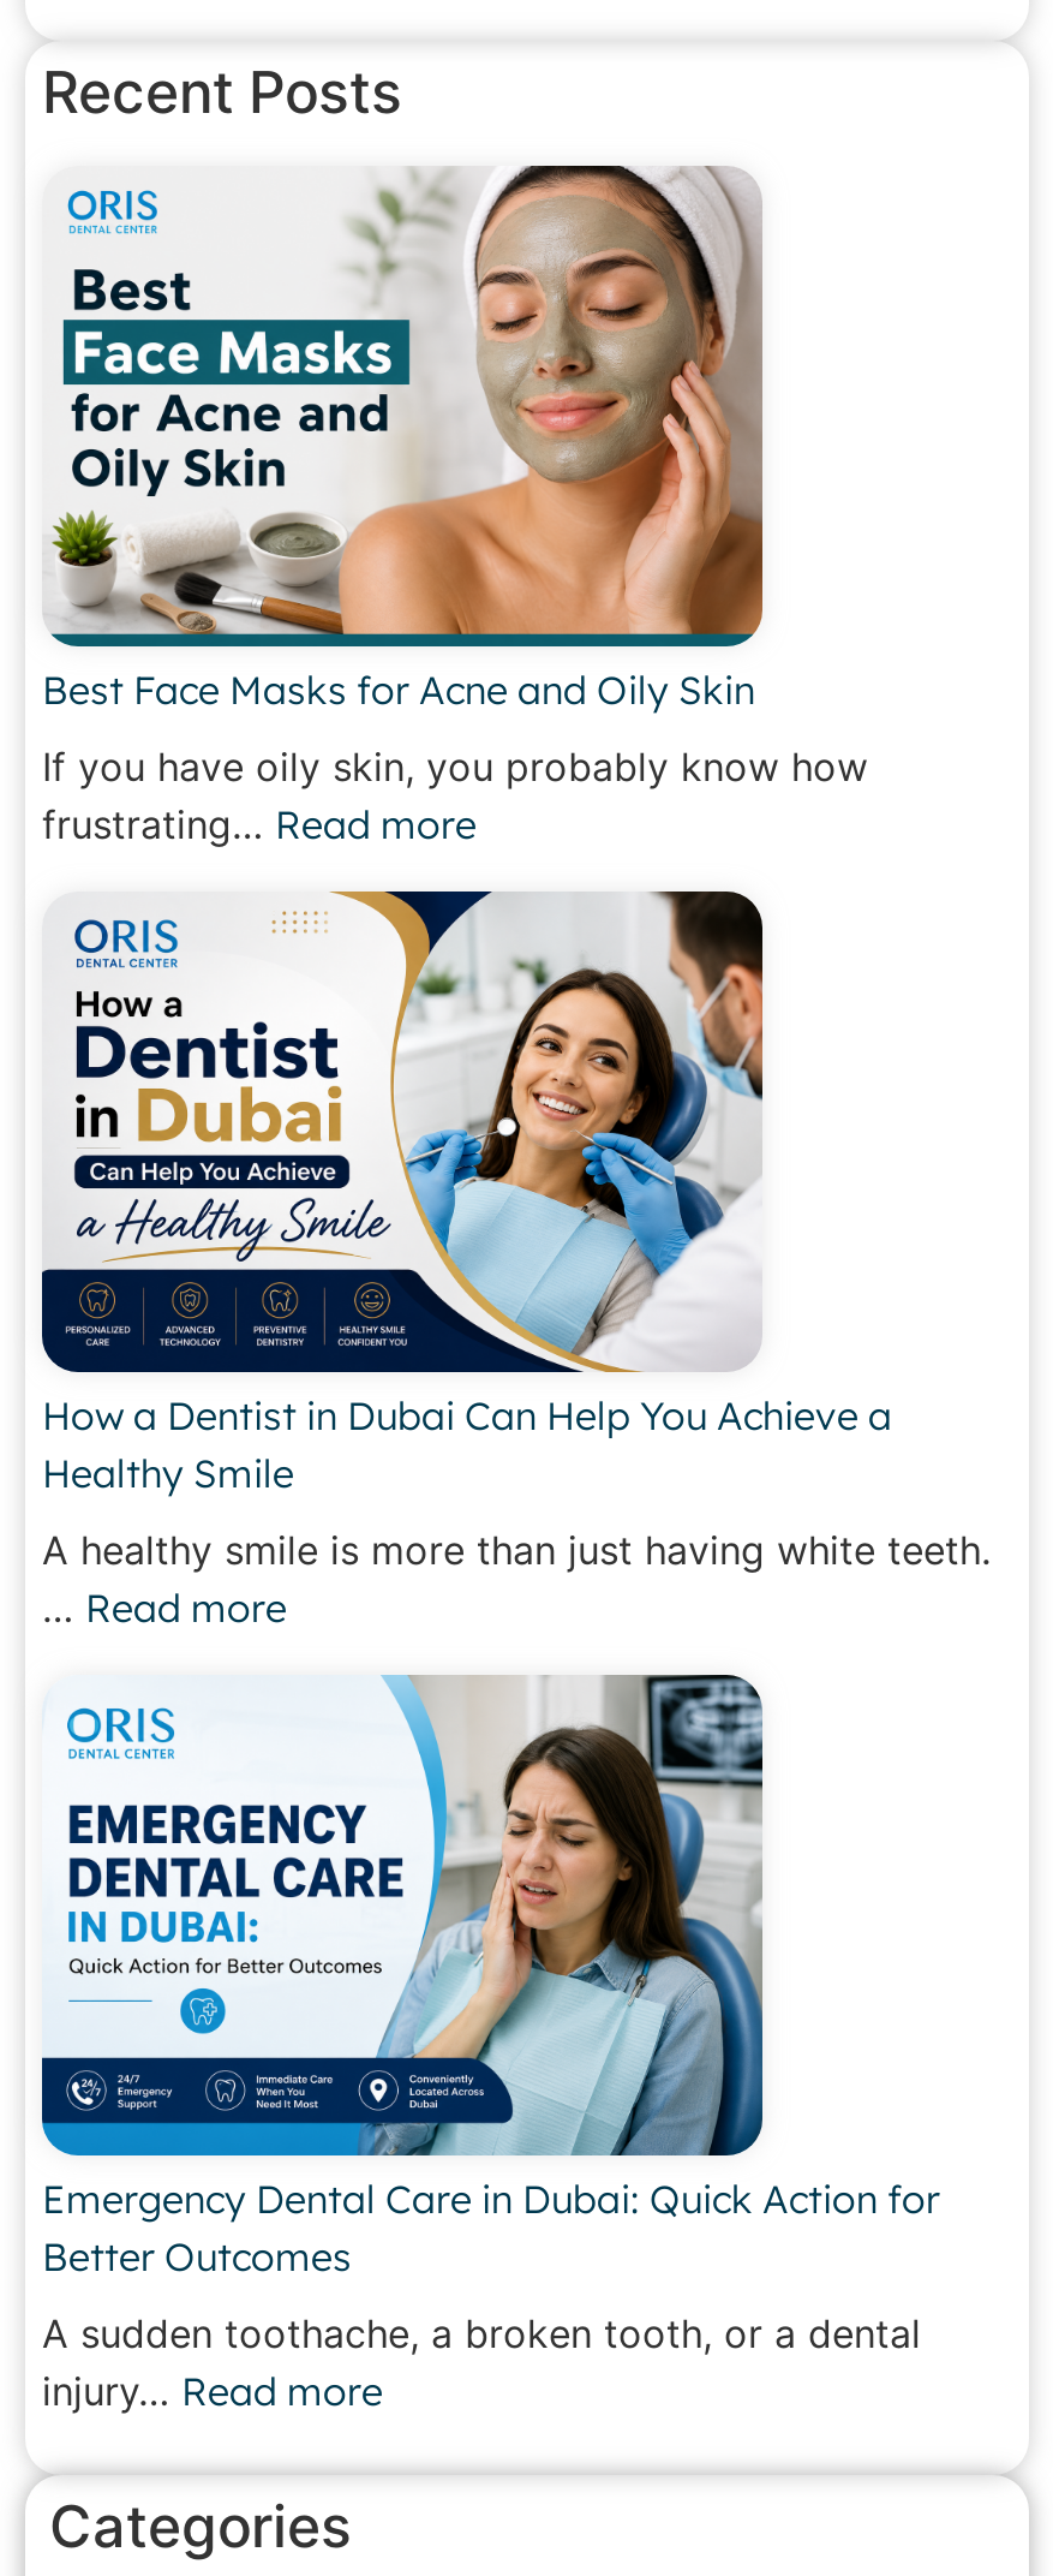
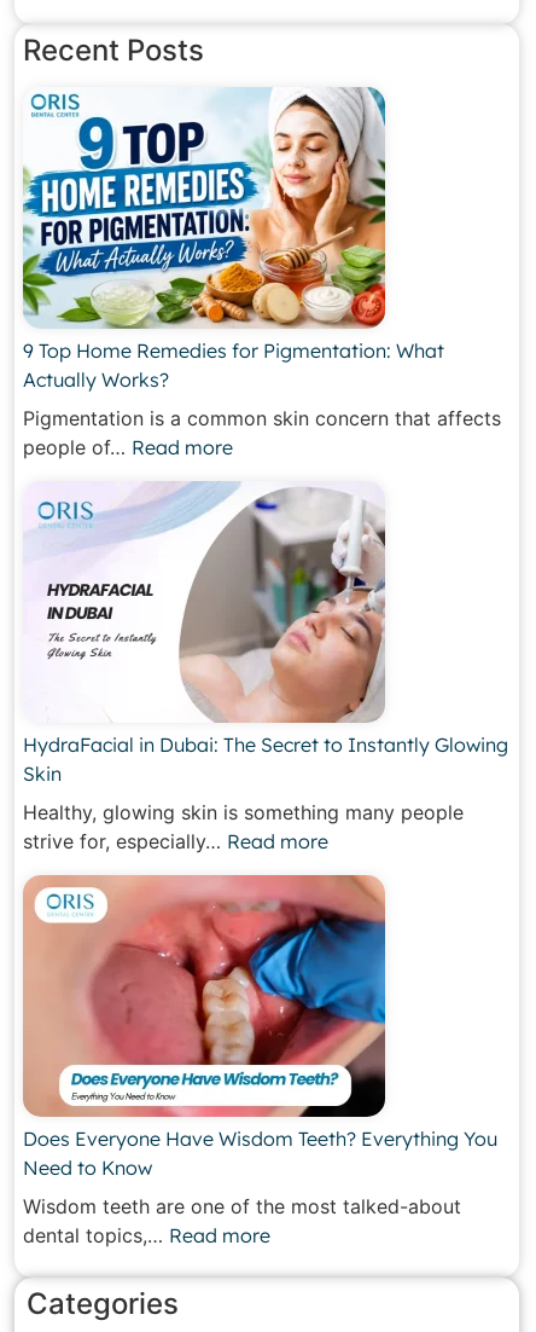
[42,163,762,714] [image] | Best Face Masks for Acne and Oily Skin -> [22,87,444,392] [image] | 9 Top Home Remedies for Pigmentation: What | Actually Works?
[42,743,868,848] If you have oily skin, you probably know how | frustrating… Read more -> [23,406,501,459] Pigmentation is a common skin concern that affects | people of… Read more
[40,889,892,1497] [image] | How a Dentist in Dubai Can Help You Achieve a | Healthy Smile -> [23,481,508,786] [image] | HydraFacial in Dubai: The Secret to Instantly Glowing | Skin
[42,1526,991,1632] A healthy smile is more than just having white teeth. | … Read more -> [23,800,464,853] Healthy, glowing skin is something many people | strive for, especially… Read more
[40,1672,940,2280] [image] | Emergency Dental Care in Dubai: Quick Action for | Better Outcomes -> [22,874,497,1180] [image] | Does Everyone Have Wisdom Teeth? Everything You | Need to Know
[42,2309,921,2415] A sudden toothache, a broken tooth, or a dental | injury… Read more -> [23,1194,461,1247] Wisdom teeth are one of the most talked-about | dental topics,… Read more

